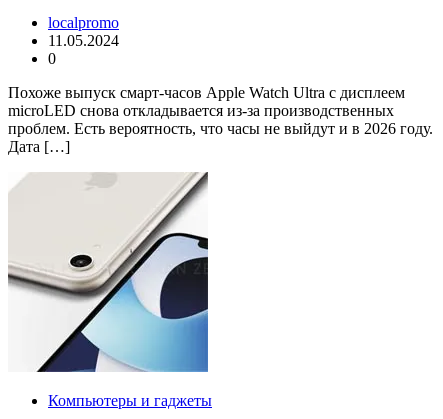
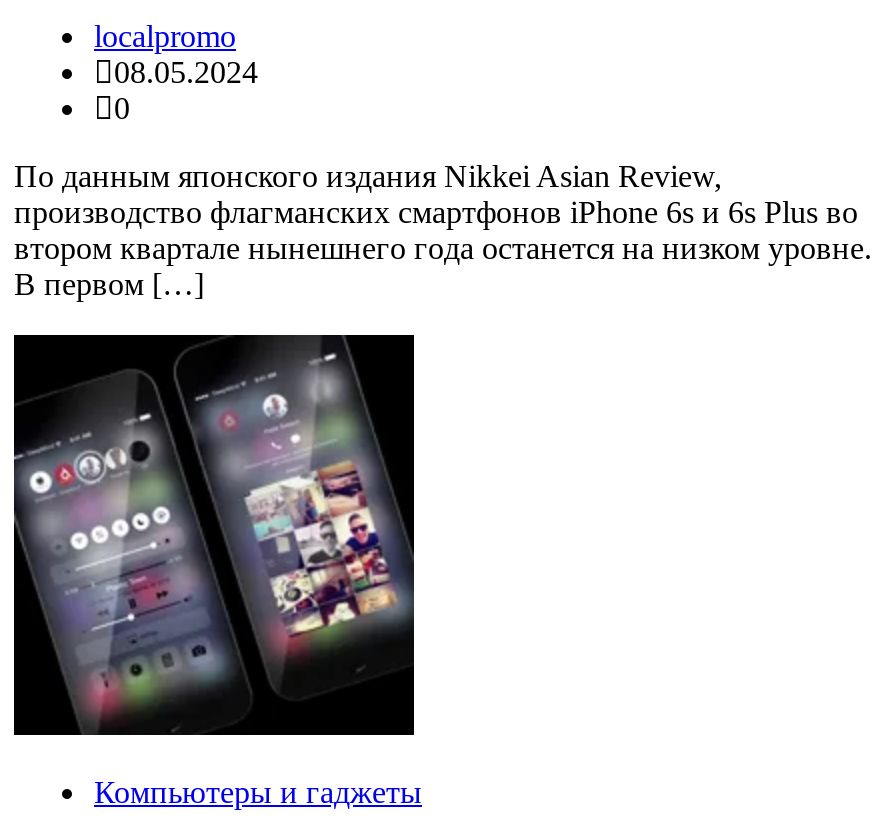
[48,32,119,49] 11.05.2024 -> [114,55,258,89] 08.05.2024
[8,84,433,155] Похоже выпуск смарт-часов Apple Watch Ultra с дисплеем | microLED снова откладывается из-за производственных | проблем. Есть вероятность, что часы не выйдут и в 2026 году. | Дата […] -> [14,159,872,301] По данным японского издания Nikkei Asian Review, | производство флагманских смартфонов iPhone 6s и 6s Plus во | втором квартале нынешнего года останется на низком уровне. | В первом […]
[7,172,209,373] [image] -> [12,333,416,737] [image]

